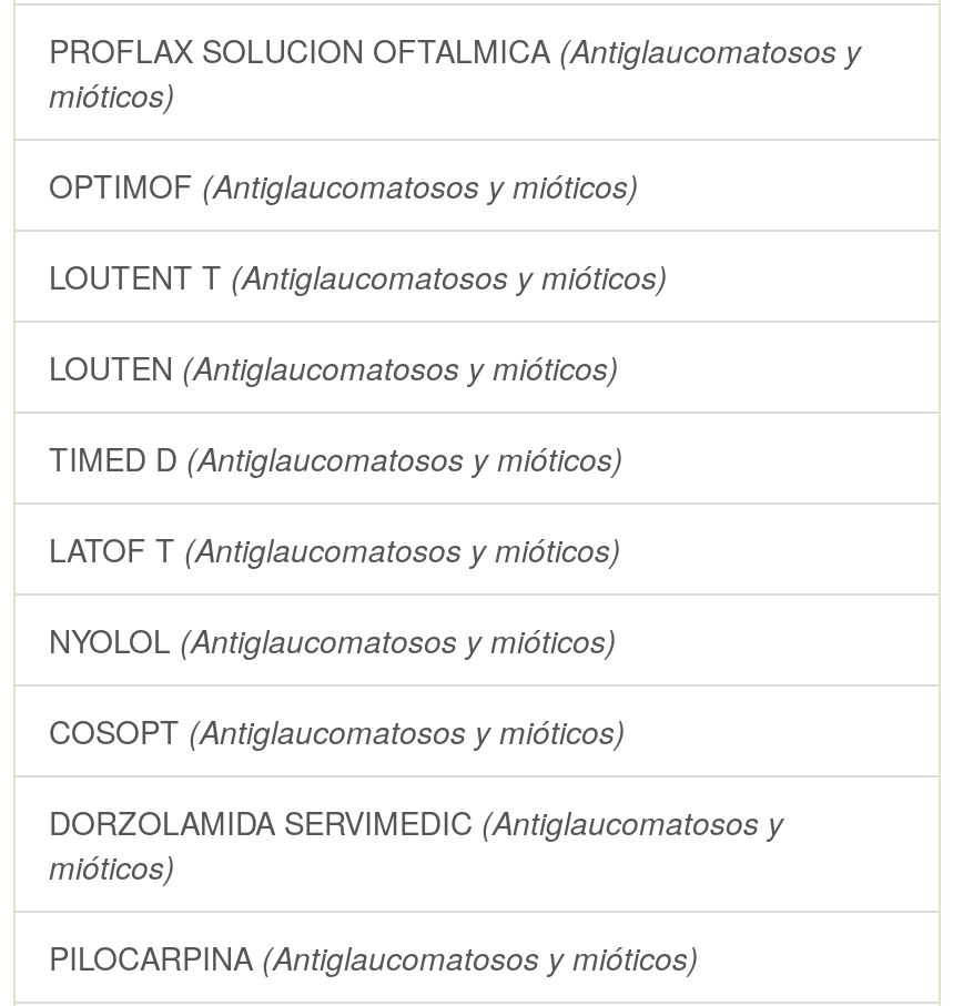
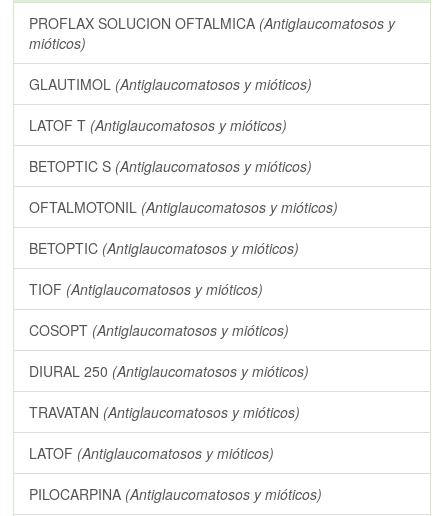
[49,163,668,480] OPTIMOF (Antiglaucomatosos y mióticos) | LOUTENT T (Antiglaucomatosos y mióticos) | LOUTEN (Antiglaucomatosos y mióticos) | TIMED D (Antiglaucomatosos y mióticos) -> [29,74,312,94] GLAUTIMOL (Antiglaucomatosos y mióticos)
moved [49,527,621,571] -> [29,115,287,135]: LATOF T (Antiglaucomatosos y mióticos)
[49,618,617,662] NYOLOL (Antiglaucomatosos y mióticos) -> [29,156,338,299] BETOPTIC S (Antiglaucomatosos y mióticos) | OFTALMOTONIL (Antiglaucomatosos y mióticos) | BETOPTIC (Antiglaucomatosos y mióticos) | TIOF (Antiglaucomatosos y mióticos)
[49,800,783,888] DORZOLAMIDA SERVIMEDIC (Antiglaucomatosos y | mióticos) -> [29,361,309,463] DIURAL 250 (Antiglaucomatosos y mióticos) | TRAVATAN (Antiglaucomatosos y mióticos) | LATOF (Antiglaucomatosos y mióticos)

